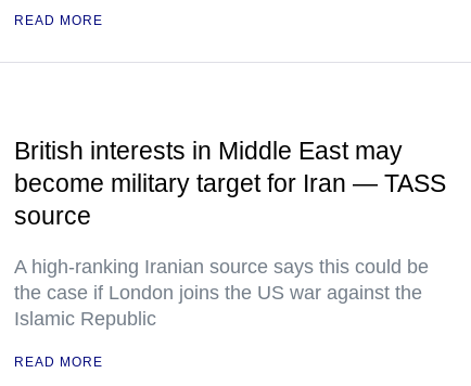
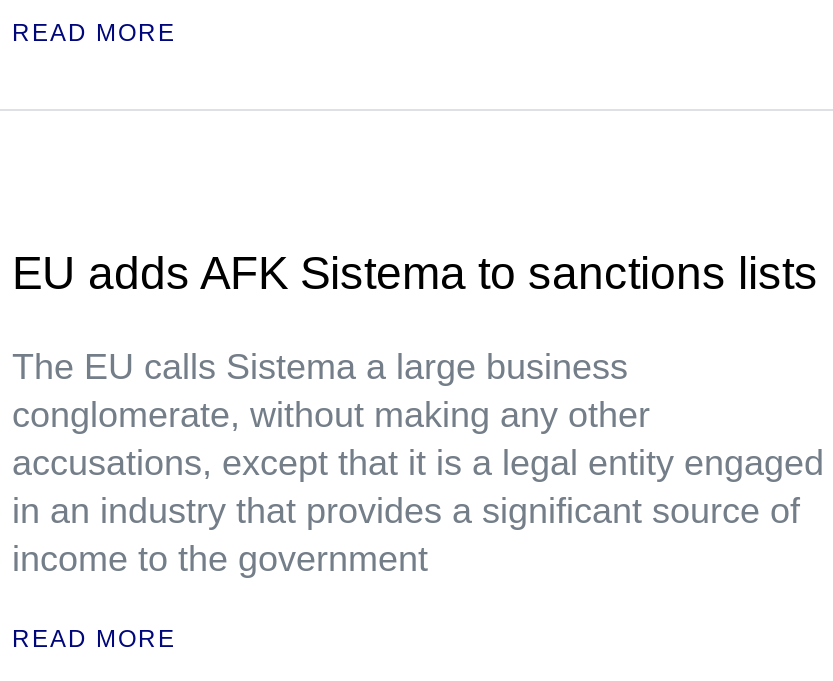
[14,137,446,230] British interests in Middle East may | become military target for Iran — TASS | source -> [12,247,818,299] EU adds AFK Sistema to sanctions lists
[14,256,429,330] A high-ranking Iranian source says this could be | the case if London joins the US war against the | Islamic Republic -> [12,347,824,579] The EU calls Sistema a large business | conglomerate, without making any other | accusations, except that it is a legal entity engaged | in an industry that provides a significant source of | income to the government

